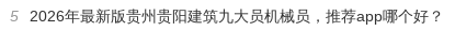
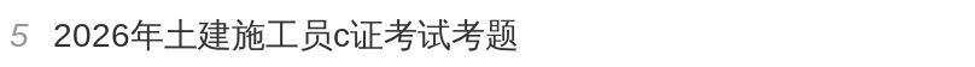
[30,7,444,25] 2026年最新版贵州贵阳建筑九大员机械员，推荐app哪个好？ -> [53,16,519,54] 2026年土建施工员c证考试考题

